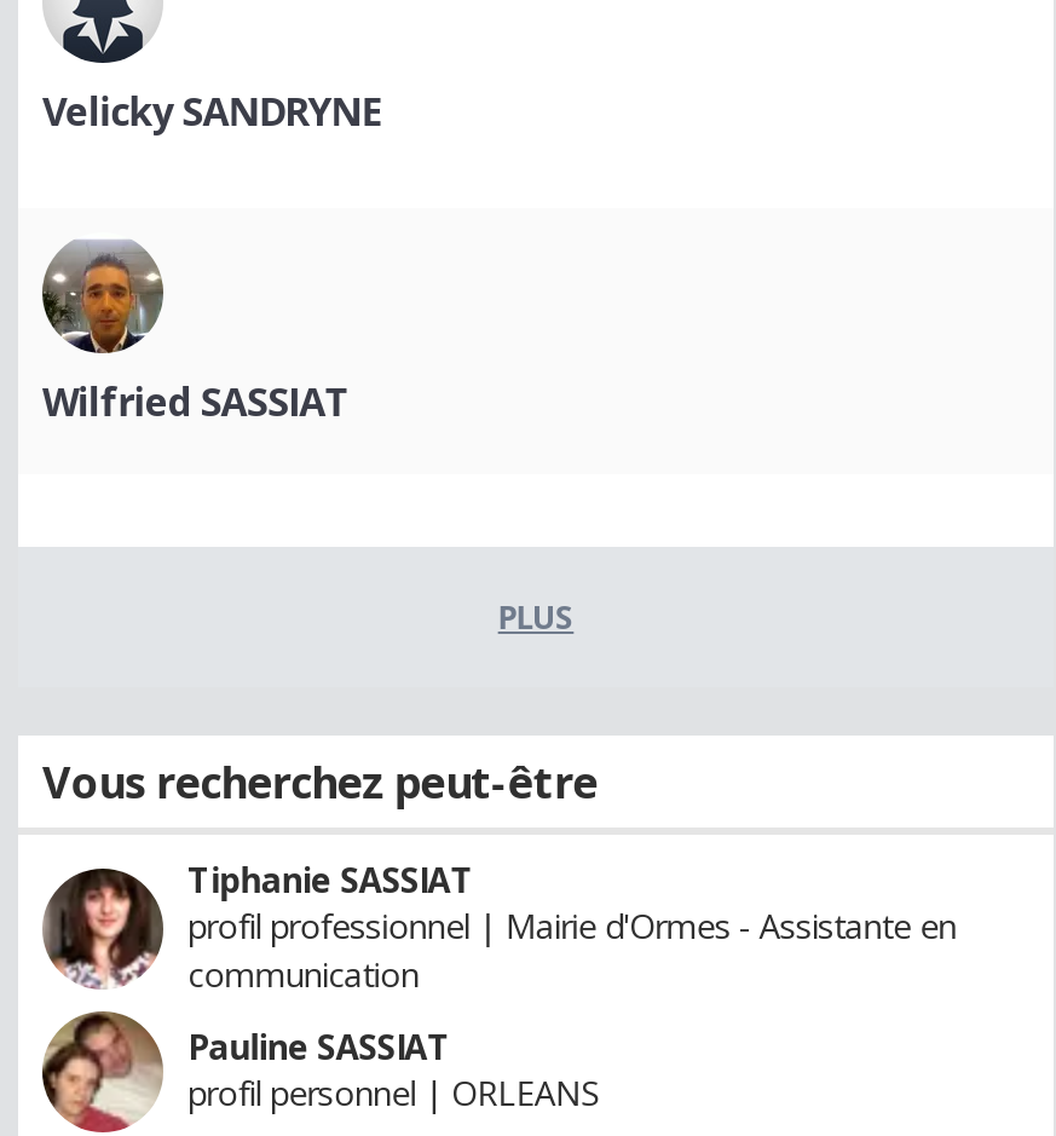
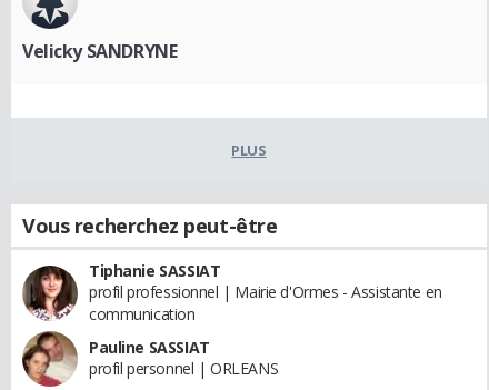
[40,237,350,429] [image] | Wilfried SASSIAT -> none

